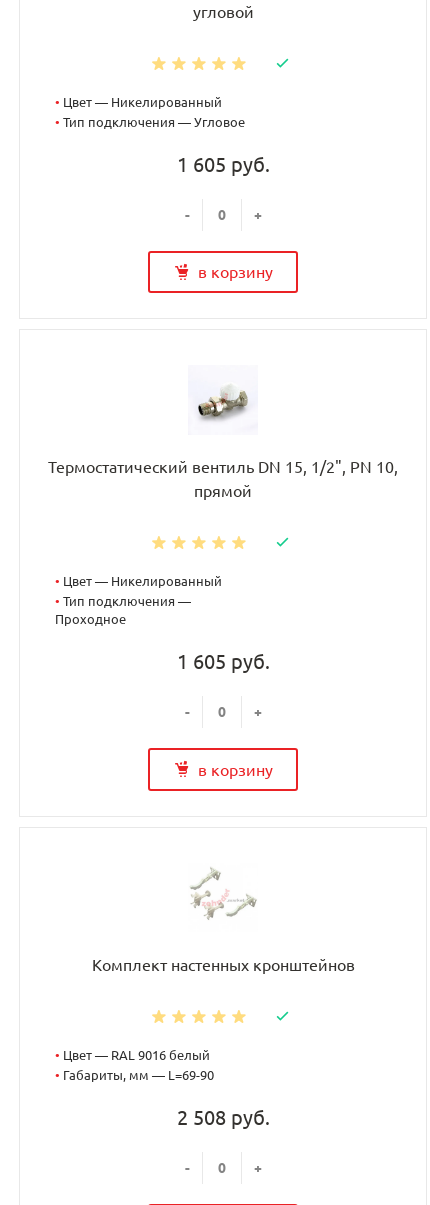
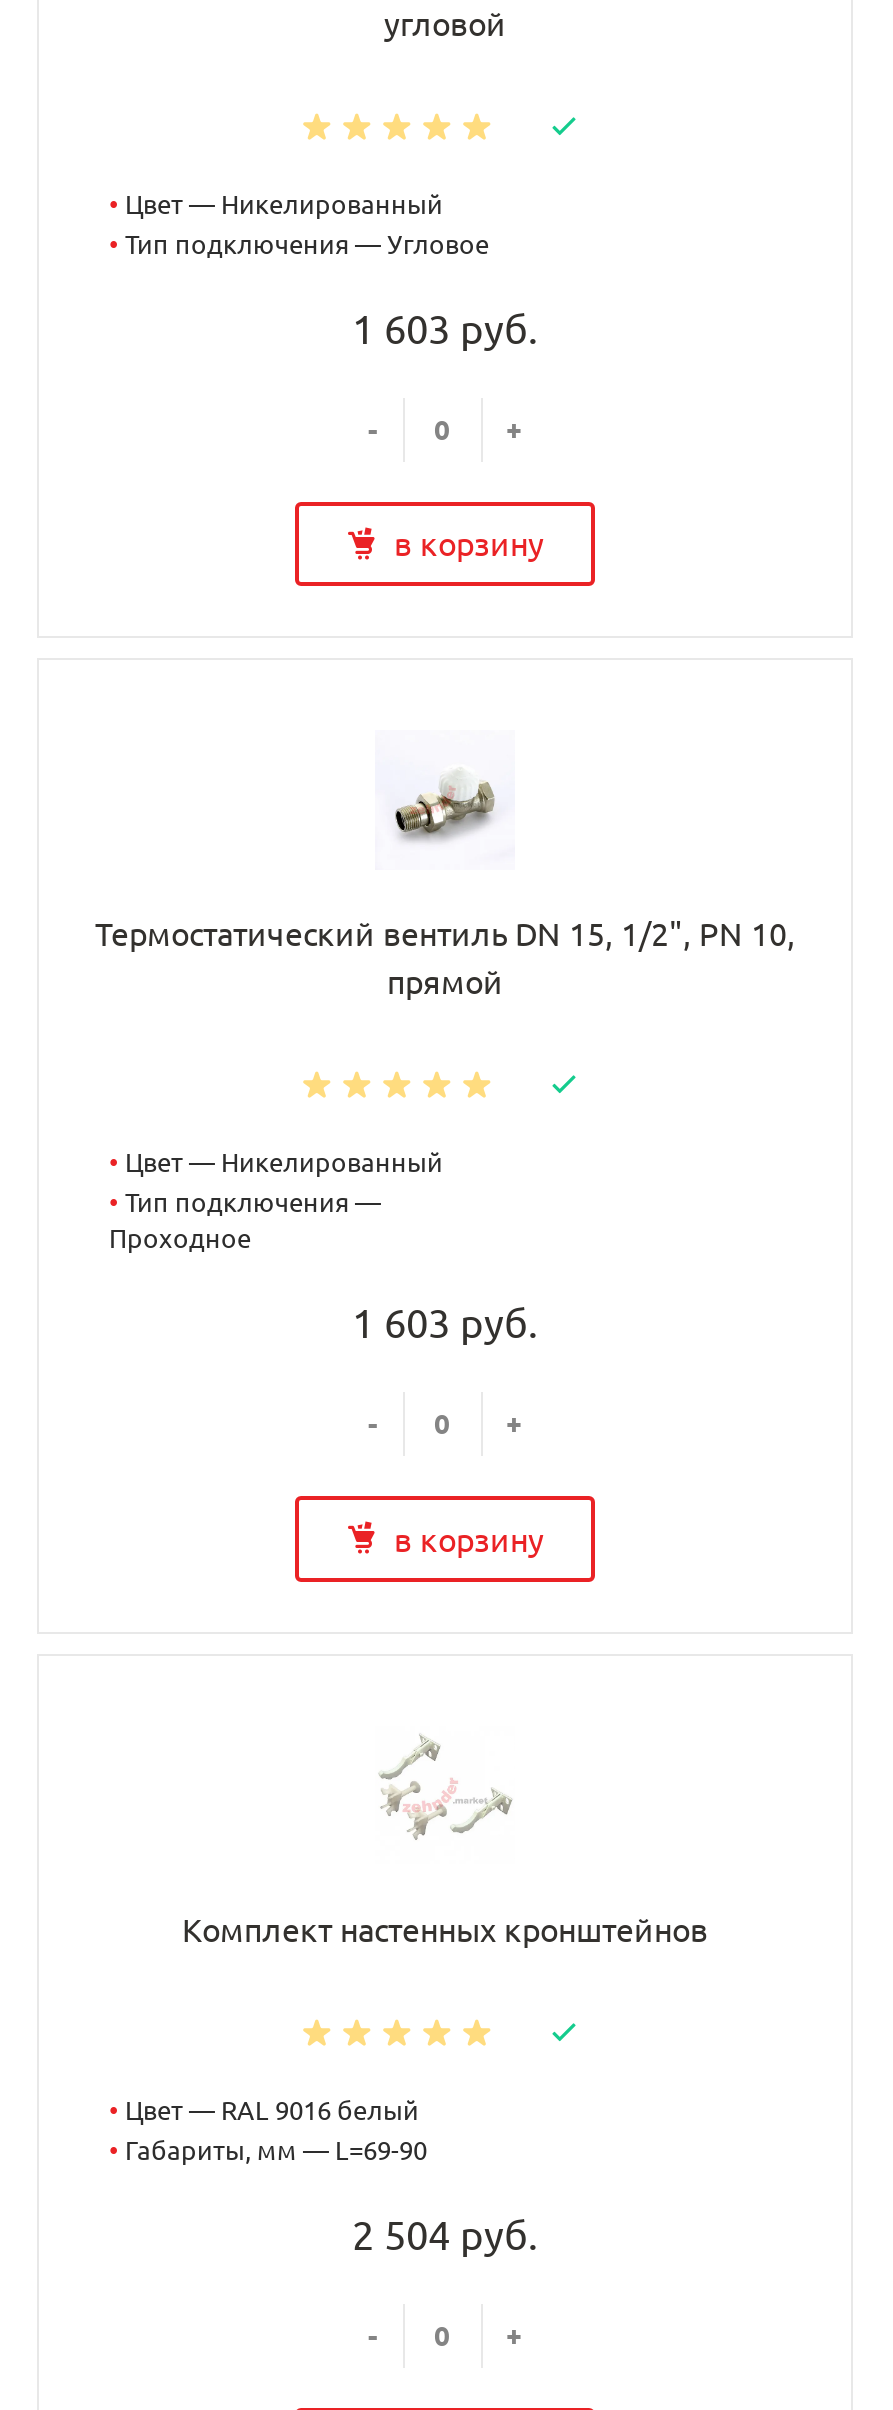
[176,153,269,176] 1 605 руб. -> [352,306,538,352] 1 603 руб.
[176,650,269,673] 1 605 руб. -> [352,1301,538,1347] 1 603 руб.
[176,1106,269,1129] 2 508 руб. -> [352,2211,538,2257] 2 504 руб.

